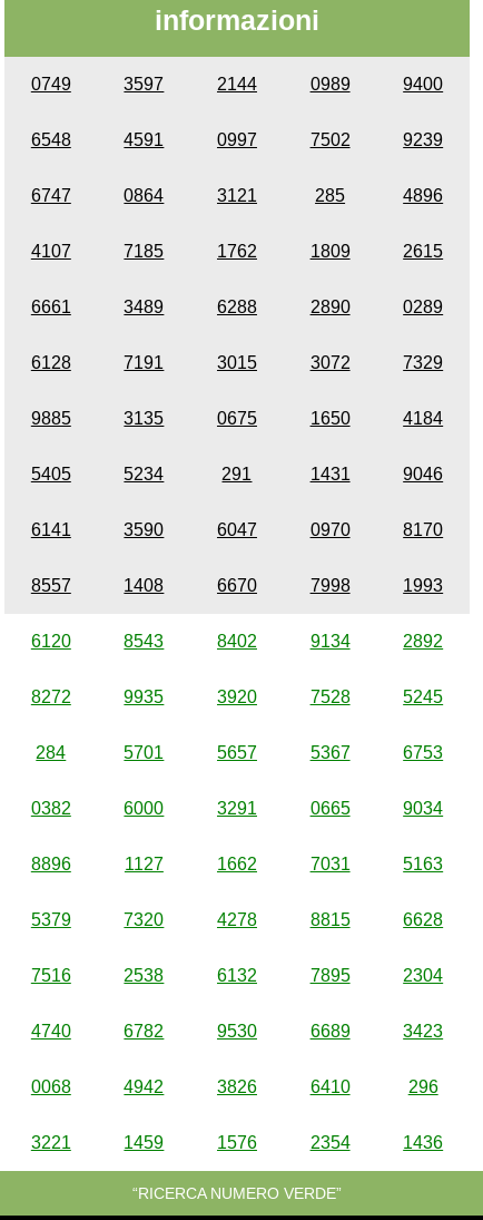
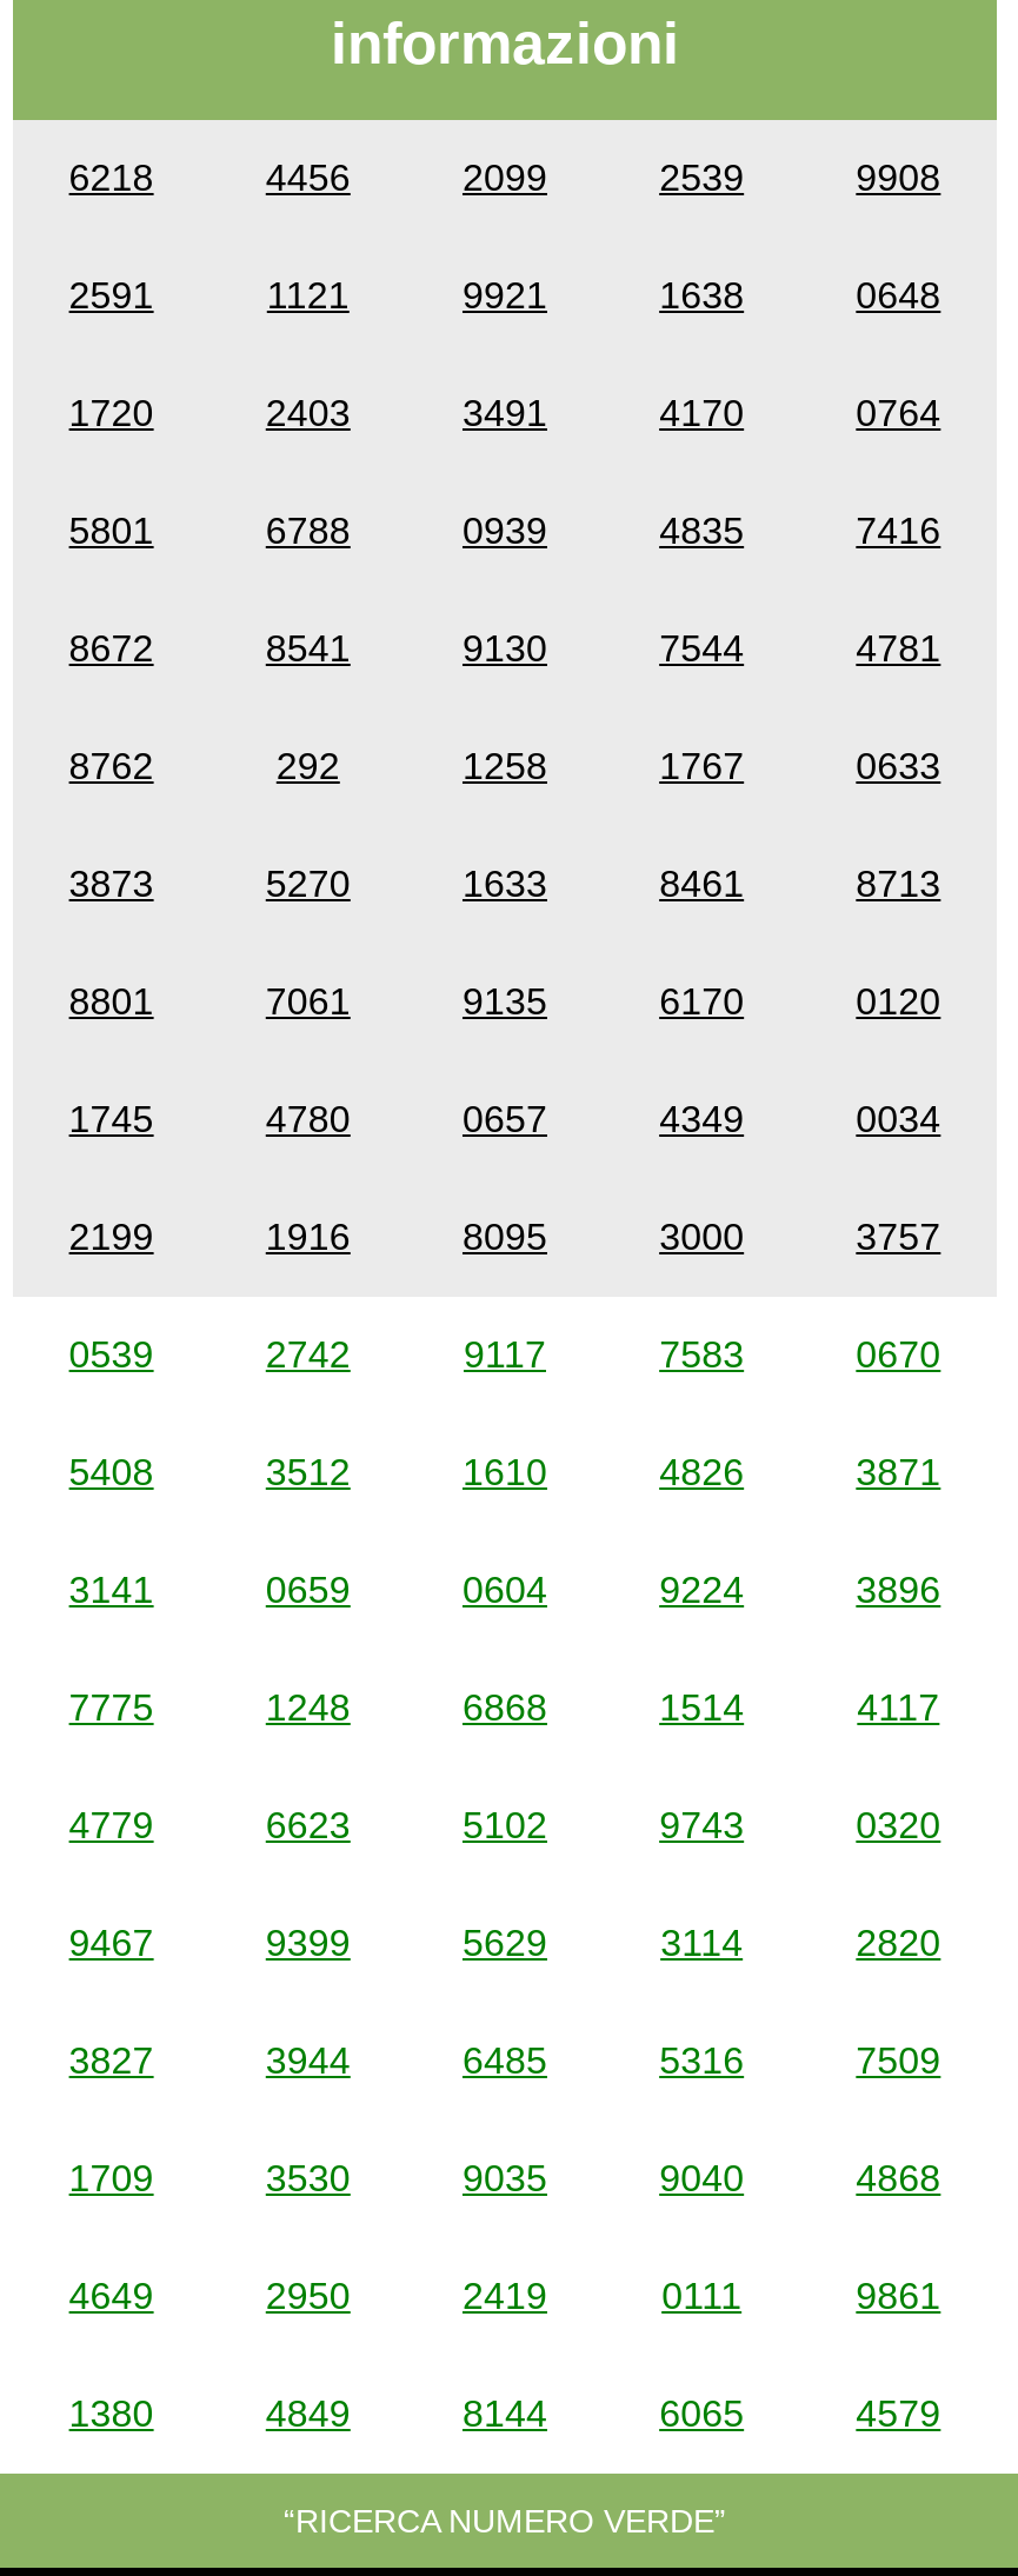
[31,75,71,94] 0749 -> [69,158,154,198] 6218
[124,75,164,94] 3597 -> [266,158,350,198] 4456
[217,75,257,94] 2144 -> [463,158,547,198] 2099
[310,75,350,94] 0989 -> [659,158,744,198] 2539
[403,75,443,94] 9400 -> [856,158,941,198] 9908
[31,130,71,149] 6548 -> [69,275,154,315] 2591
[124,130,164,149] 4591 -> [267,275,349,315] 1121
[217,130,257,149] 0997 -> [463,275,547,315] 9921
[310,130,350,149] 7502 -> [659,275,744,315] 1638
[403,130,443,149] 9239 -> [856,275,941,315] 0648
[31,186,71,205] 6747 -> [69,393,154,433] 1720
[124,186,164,205] 0864 -> [266,393,350,433] 2403
[217,186,257,205] 3121 -> [463,393,547,433] 3491
[315,186,345,205] 285 -> [659,393,744,433] 4170
[403,186,443,205] 4896 -> [856,393,941,433] 0764
[31,242,71,261] 4107 -> [69,511,154,551] 5801
[124,242,164,261] 7185 -> [266,511,350,551] 6788
[217,242,257,261] 1762 -> [463,511,547,551] 0939
[310,242,350,261] 1809 -> [659,511,744,551] 4835
[403,242,443,261] 2615 -> [856,511,941,551] 7416
[31,297,71,316] 6661 -> [69,628,154,668] 8672
[124,297,164,316] 3489 -> [266,628,350,668] 8541
[217,297,257,316] 6288 -> [463,628,547,668] 9130
[310,297,350,316] 2890 -> [659,628,744,668] 7544
[403,297,443,316] 0289 -> [856,628,941,668] 4781
[31,353,71,372] 6128 -> [69,746,154,786] 8762
[124,353,164,372] 7191 -> [276,746,340,786] 292
[217,353,257,372] 3015 -> [463,746,547,786] 1258
[310,353,350,372] 3072 -> [659,746,744,786] 1767
[403,353,443,372] 7329 -> [856,746,941,786] 0633
[31,409,71,428] 9885 -> [69,864,154,904] 3873
[124,409,164,428] 3135 -> [266,864,350,904] 5270
[217,409,257,428] 0675 -> [463,864,547,904] 1633
[310,409,350,428] 1650 -> [659,864,744,904] 8461
[403,409,443,428] 4184 -> [856,864,941,904] 8713
[31,465,71,484] 5405 -> [69,981,154,1021] 8801
[124,465,164,484] 5234 -> [266,981,350,1021] 7061
[222,465,252,484] 291 -> [463,981,547,1021] 9135
[310,465,350,484] 1431 -> [659,981,744,1021] 6170
[403,465,443,484] 9046 -> [856,981,941,1021] 0120
[31,520,71,539] 6141 -> [69,1099,154,1139] 1745
[124,520,164,539] 3590 -> [266,1099,350,1139] 4780
[217,520,257,539] 6047 -> [463,1099,547,1139] 0657
[310,520,350,539] 0970 -> [659,1099,744,1139] 4349
[403,520,443,539] 8170 -> [856,1099,941,1139] 0034
[31,576,71,595] 8557 -> [69,1217,154,1257] 2199
[124,576,164,595] 1408 -> [266,1217,350,1257] 1916
[217,576,257,595] 6670 -> [463,1217,547,1257] 8095
[310,576,350,595] 7998 -> [659,1217,744,1257] 3000
[403,576,443,595] 1993 -> [856,1217,941,1257] 3757
[31,632,71,651] 6120 -> [69,1334,154,1374] 0539
[124,632,164,651] 8543 -> [266,1334,350,1374] 2742
[217,632,257,651] 8402 -> [464,1334,546,1374] 9117
[310,632,350,651] 9134 -> [659,1334,744,1374] 7583
[403,632,443,651] 2892 -> [856,1334,941,1374] 0670
[31,687,71,706] 8272 -> [69,1452,154,1492] 5408
[124,687,164,706] 9935 -> [266,1452,350,1492] 3512
[217,687,257,706] 3920 -> [463,1452,547,1492] 1610
[310,687,350,706] 7528 -> [659,1452,744,1492] 4826
[403,687,443,706] 5245 -> [856,1452,941,1492] 3871
[36,743,66,762] 284 -> [69,1570,154,1610] 3141
[124,743,164,762] 5701 -> [266,1570,350,1610] 0659
[217,743,257,762] 5657 -> [463,1570,547,1610] 0604
[310,743,350,762] 5367 -> [659,1570,744,1610] 9224
[403,743,443,762] 6753 -> [856,1570,941,1610] 3896
[31,799,71,818] 0382 -> [69,1688,154,1728] 7775
[124,799,164,818] 6000 -> [266,1688,350,1728] 1248
[217,799,257,818] 3291 -> [463,1688,547,1728] 6868
[310,799,350,818] 0665 -> [659,1688,744,1728] 1514
[403,799,443,818] 9034 -> [857,1688,940,1728] 4117
[31,855,71,873] 8896 -> [69,1805,154,1845] 4779
[125,855,163,873] 1127 -> [266,1805,350,1845] 6623
[217,855,257,873] 1662 -> [463,1805,547,1845] 5102
[310,855,350,873] 7031 -> [659,1805,744,1845] 9743
[403,855,443,873] 5163 -> [856,1805,941,1845] 0320
[31,910,71,929] 5379 -> [69,1923,154,1963] 9467
[124,910,164,929] 7320 -> [266,1923,350,1963] 9399
[217,910,257,929] 4278 -> [463,1923,547,1963] 5629
[310,910,350,929] 8815 -> [660,1923,743,1963] 3114
[403,910,443,929] 6628 -> [856,1923,941,1963] 2820
[31,966,71,985] 7516 -> [69,2041,154,2081] 3827
[124,966,164,985] 2538 -> [266,2041,350,2081] 3944
[217,966,257,985] 6132 -> [463,2041,547,2081] 6485
[310,966,350,985] 7895 -> [659,2041,744,2081] 5316
[403,966,443,985] 2304 -> [856,2041,941,2081] 7509
[31,1022,71,1041] 4740 -> [69,2158,154,2198] 1709
[124,1022,164,1041] 6782 -> [266,2158,350,2198] 3530
[217,1022,257,1041] 9530 -> [463,2158,547,2198] 9035
[310,1022,350,1041] 6689 -> [659,2158,744,2198] 9040
[403,1022,443,1041] 3423 -> [856,2158,941,2198] 4868
[31,1077,71,1096] 0068 -> [69,2276,154,2316] 4649
[124,1077,164,1096] 4942 -> [266,2276,350,2316] 2950
[217,1077,257,1096] 3826 -> [463,2276,547,2316] 2419
[310,1077,350,1096] 6410 -> [662,2276,742,2316] 0111
[408,1077,438,1096] 296 -> [856,2276,941,2316] 9861
[31,1133,71,1152] 3221 -> [69,2394,154,2434] 1380
[124,1133,164,1152] 1459 -> [266,2394,350,2434] 4849
[217,1133,257,1152] 1576 -> [463,2394,547,2434] 8144
[310,1133,350,1152] 2354 -> [659,2394,744,2434] 6065
[403,1133,443,1152] 1436 -> [856,2394,941,2434] 4579

